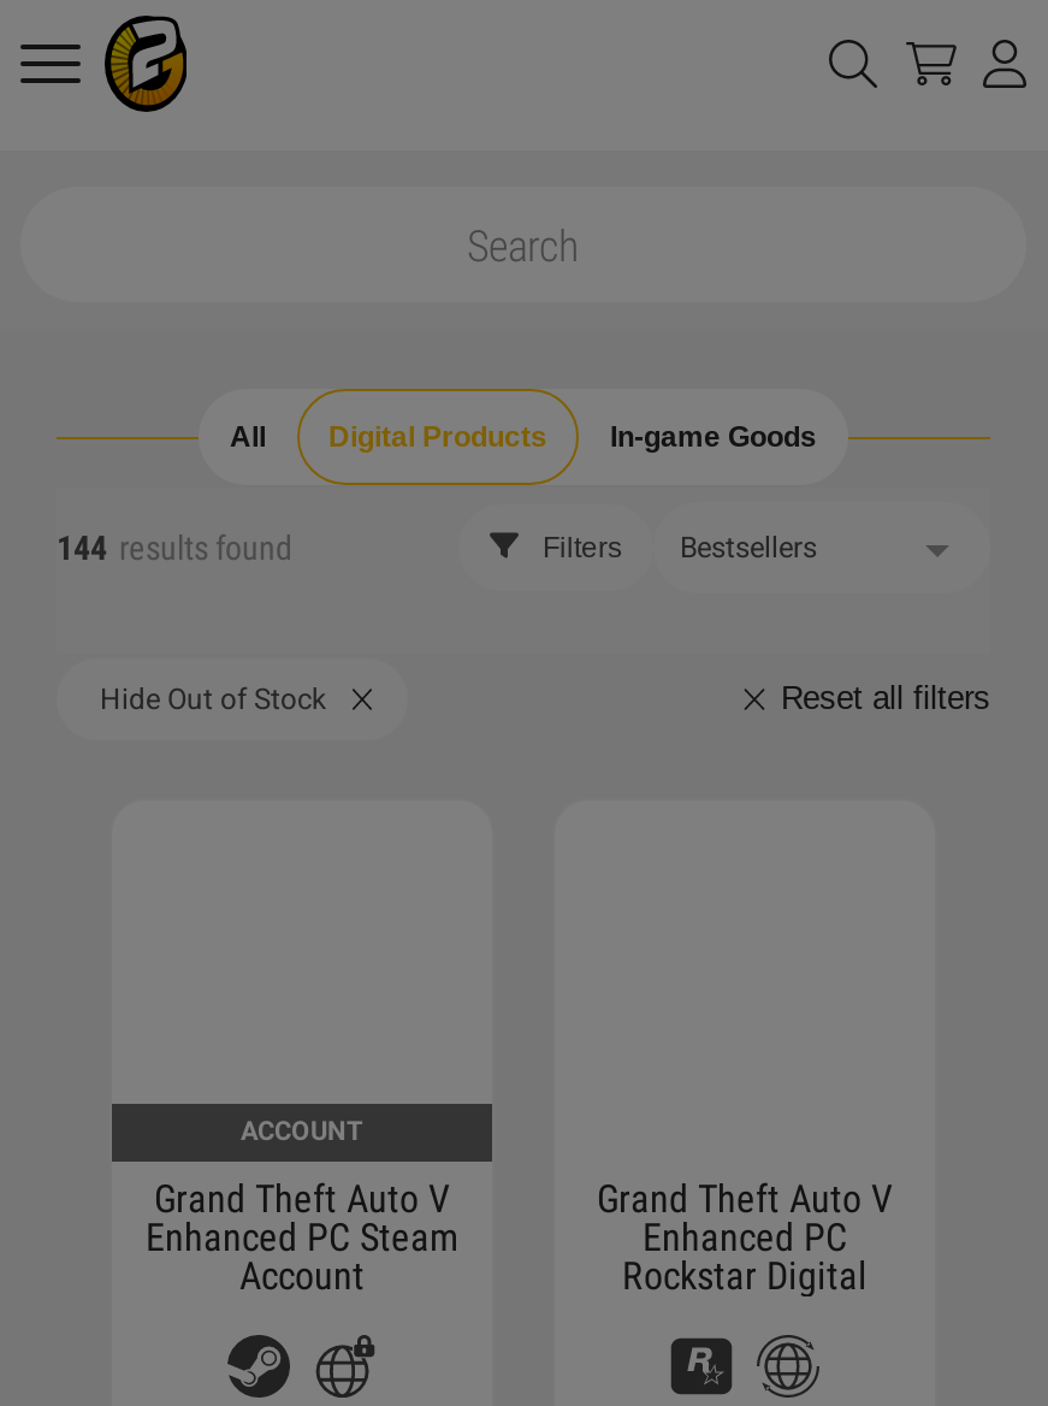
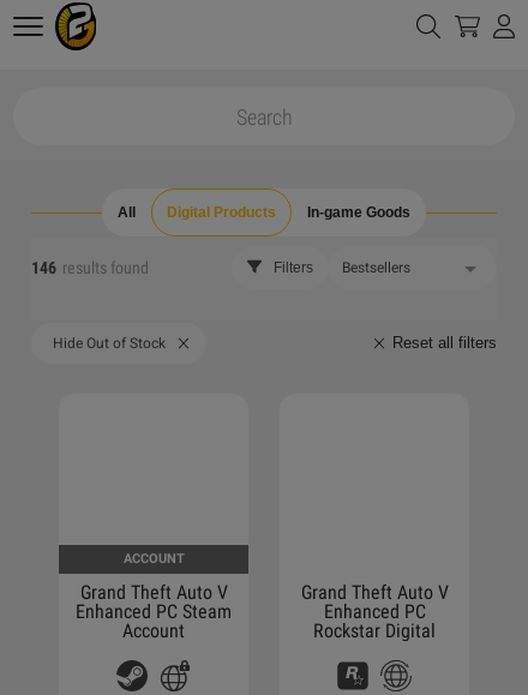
[57,528,292,567] 144 results found -> [31,258,149,277] 146 results found

